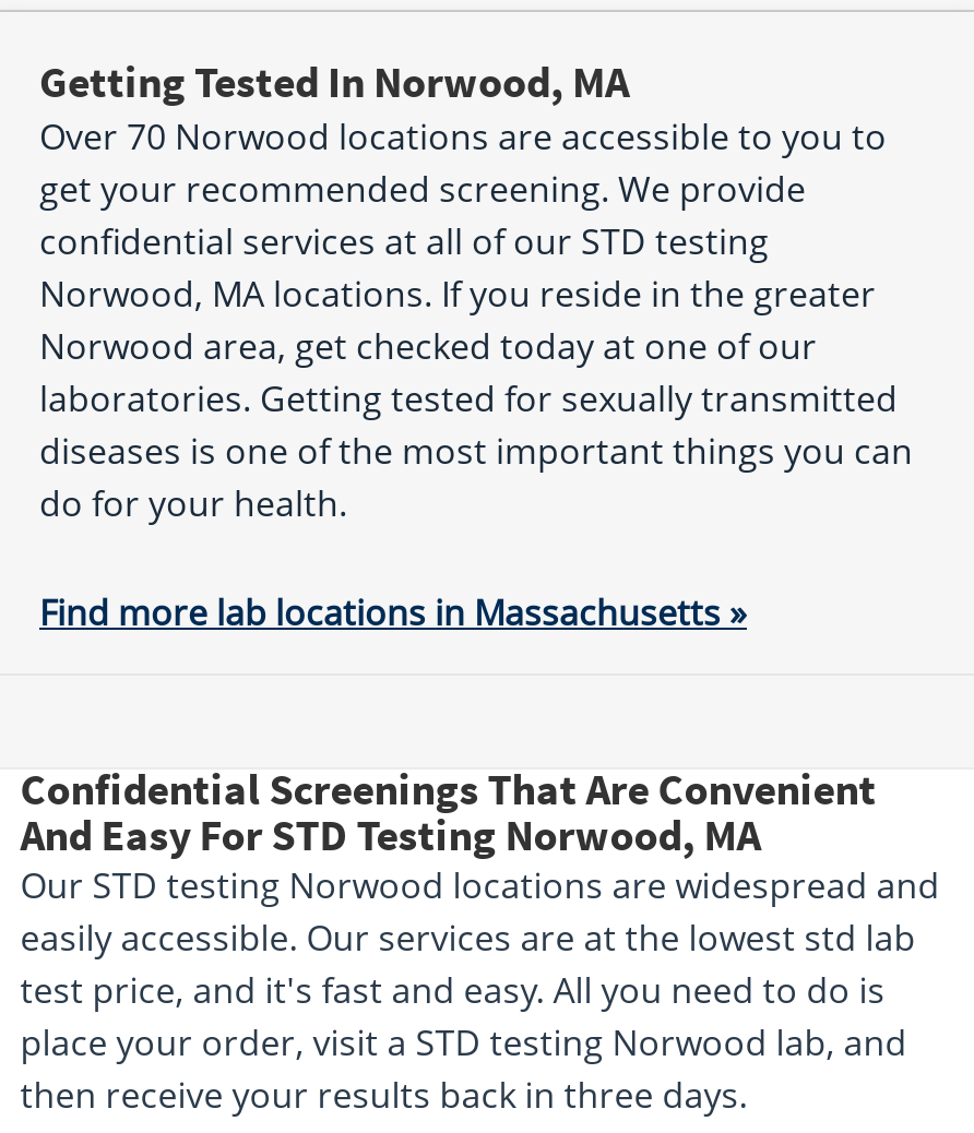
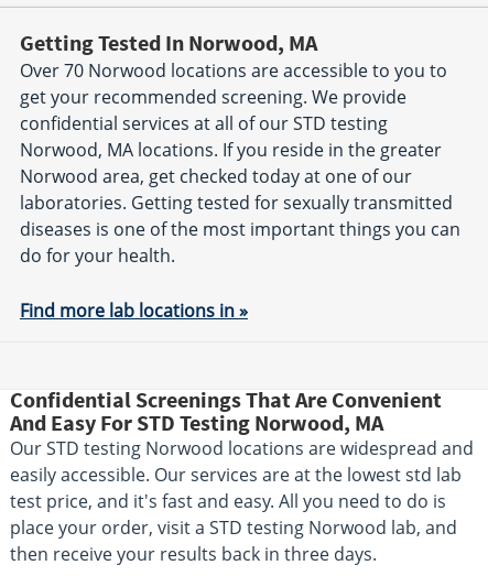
[39,589,747,637] Find more lab locations in Massachusetts » -> [20,299,248,323] Find more lab locations in »

